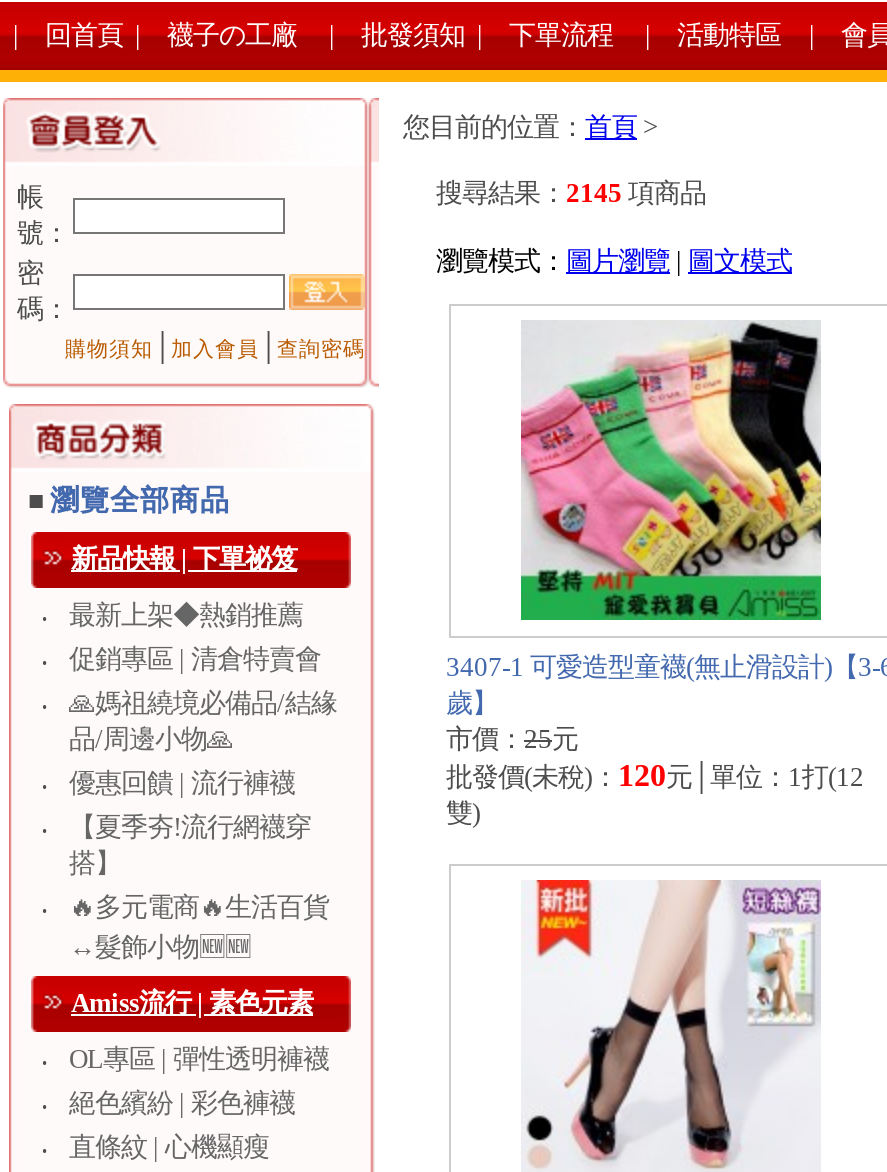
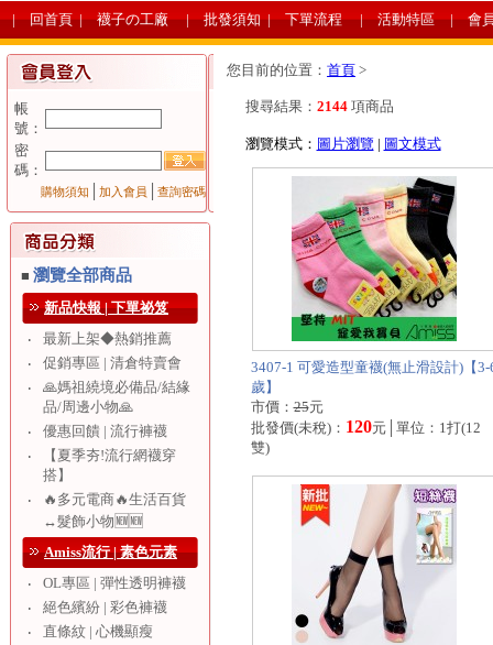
[436,178,706,208] 搜尋結果：2145項商品 -> [245,98,393,114] 搜尋結果：2144項商品

